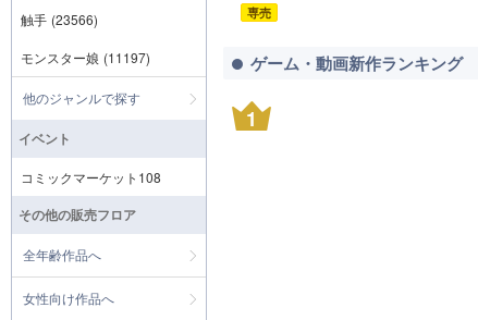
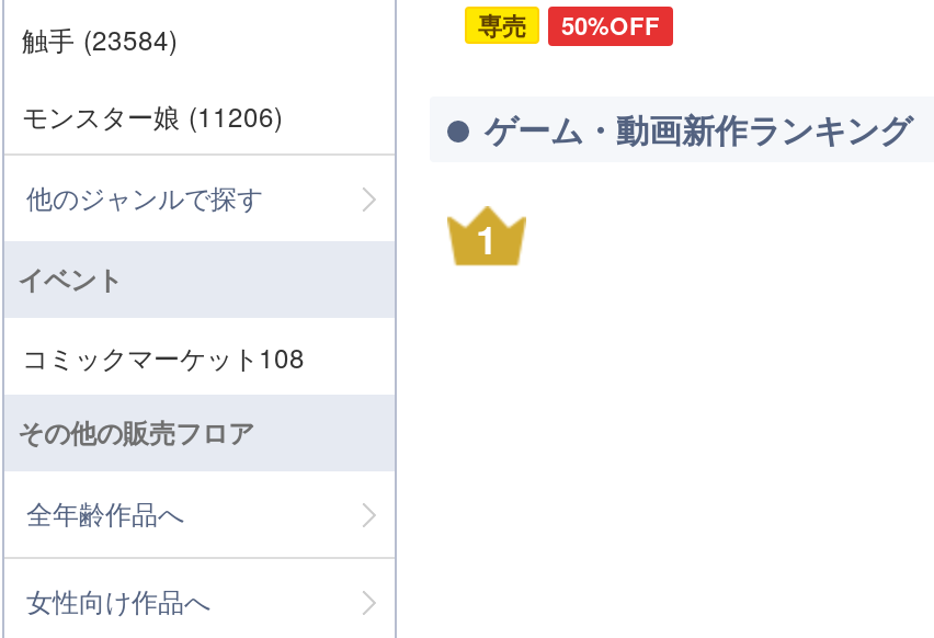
none -> [561,8,660,41] 50%OFF
[21,10,98,28] 触手 (23566) -> [22,20,178,57] 触手 (23584)
[21,48,150,66] モンスター娘 (11197) -> [22,96,283,134] モンスター娘 (11206)

